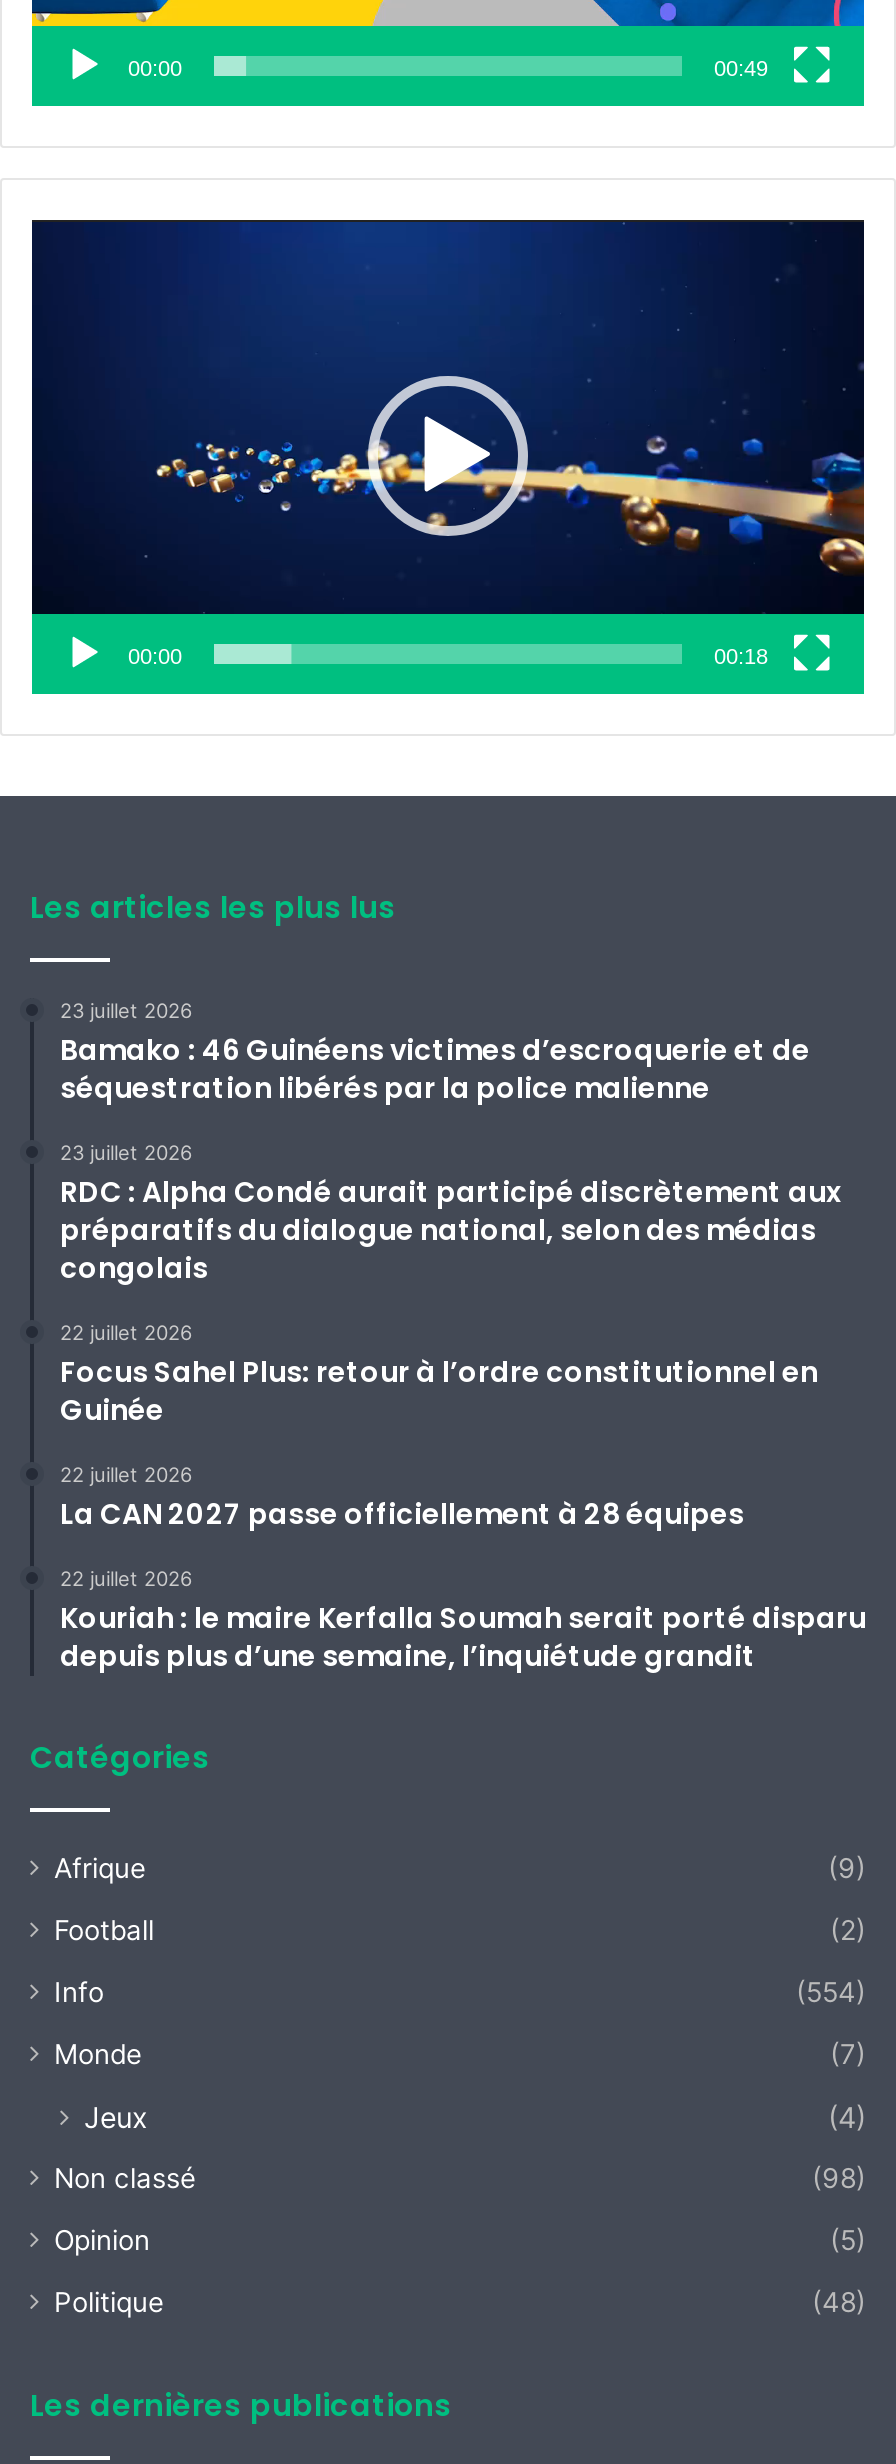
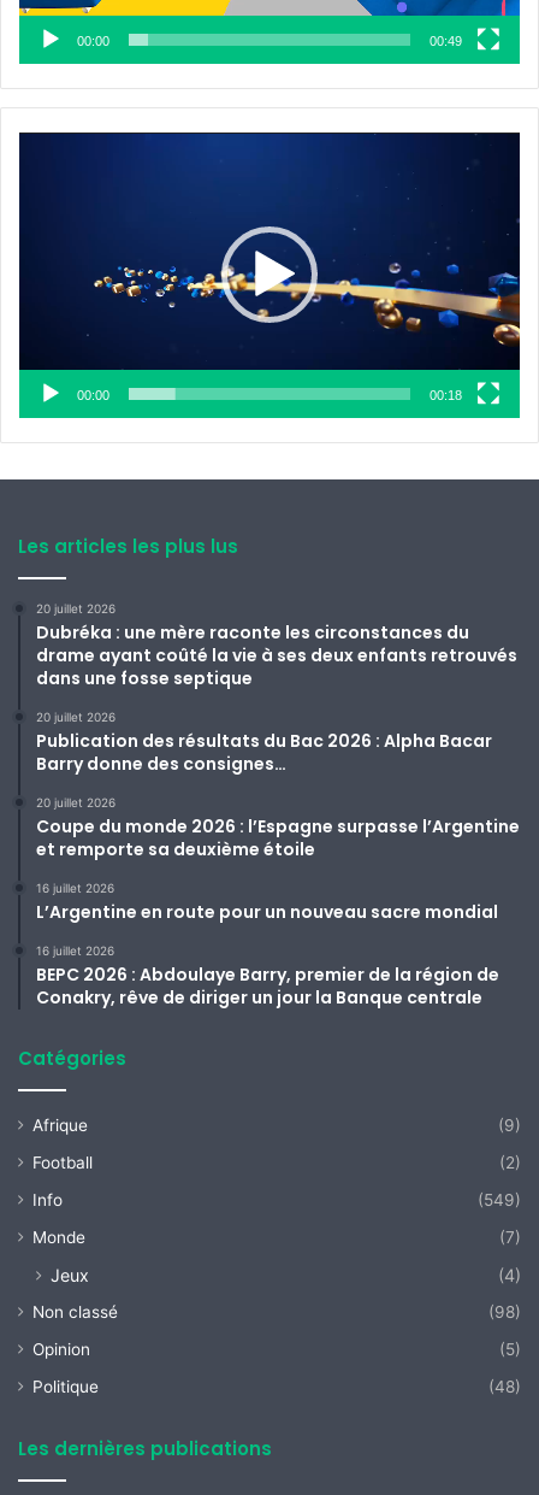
[60,998,810,1108] 23 juillet 2026 | Bamako : 46 Guinéens victimes d’escroquerie et de | séquestration libérés par la police malienne -> [36,601,517,690] 20 juillet 2026 | Dubréka : une mère raconte les circonstances du | drame ayant coûté la vie à ses deux enfants retrouvés | dans une fosse septique
[60,1140,842,1288] 23 juillet 2026 | RDC : Alpha Condé aurait participé discrètement aux | préparatifs du dialogue national, selon des médias | congolais -> [36,710,492,776] 20 juillet 2026 | Publication des résultats du Bac 2026 : Alpha Bacar | Barry donne des consignes…
[60,1320,818,1430] 22 juillet 2026 | Focus Sahel Plus: retour à l’ordre constitutionnel en | Guinée -> [36,795,520,861] 20 juillet 2026 | Coupe du monde 2026 : l’Espagne surpasse l’Argentine | et remporte sa deuxième étoile
[60,1462,744,1534] 22 juillet 2026 | La CAN 2027 passe officiellement à 28 équipes -> [36,881,498,924] 16 juillet 2026 | L’Argentine en route pour un nouveau sacre mondial
[60,1566,866,1676] 22 juillet 2026 | Kouriah : le maire Kerfalla Soumah serait porté disparu | depuis plus d’une semaine, l’inquiétude grandit -> [36,943,499,1010] 16 juillet 2026 | BEPC 2026 : Abdoulaye Barry, premier de la région de | Conakry, rêve de diriger un jour la Banque centrale
[796,1976,866,2008] (554) -> [478,1190,521,1209] (549)

